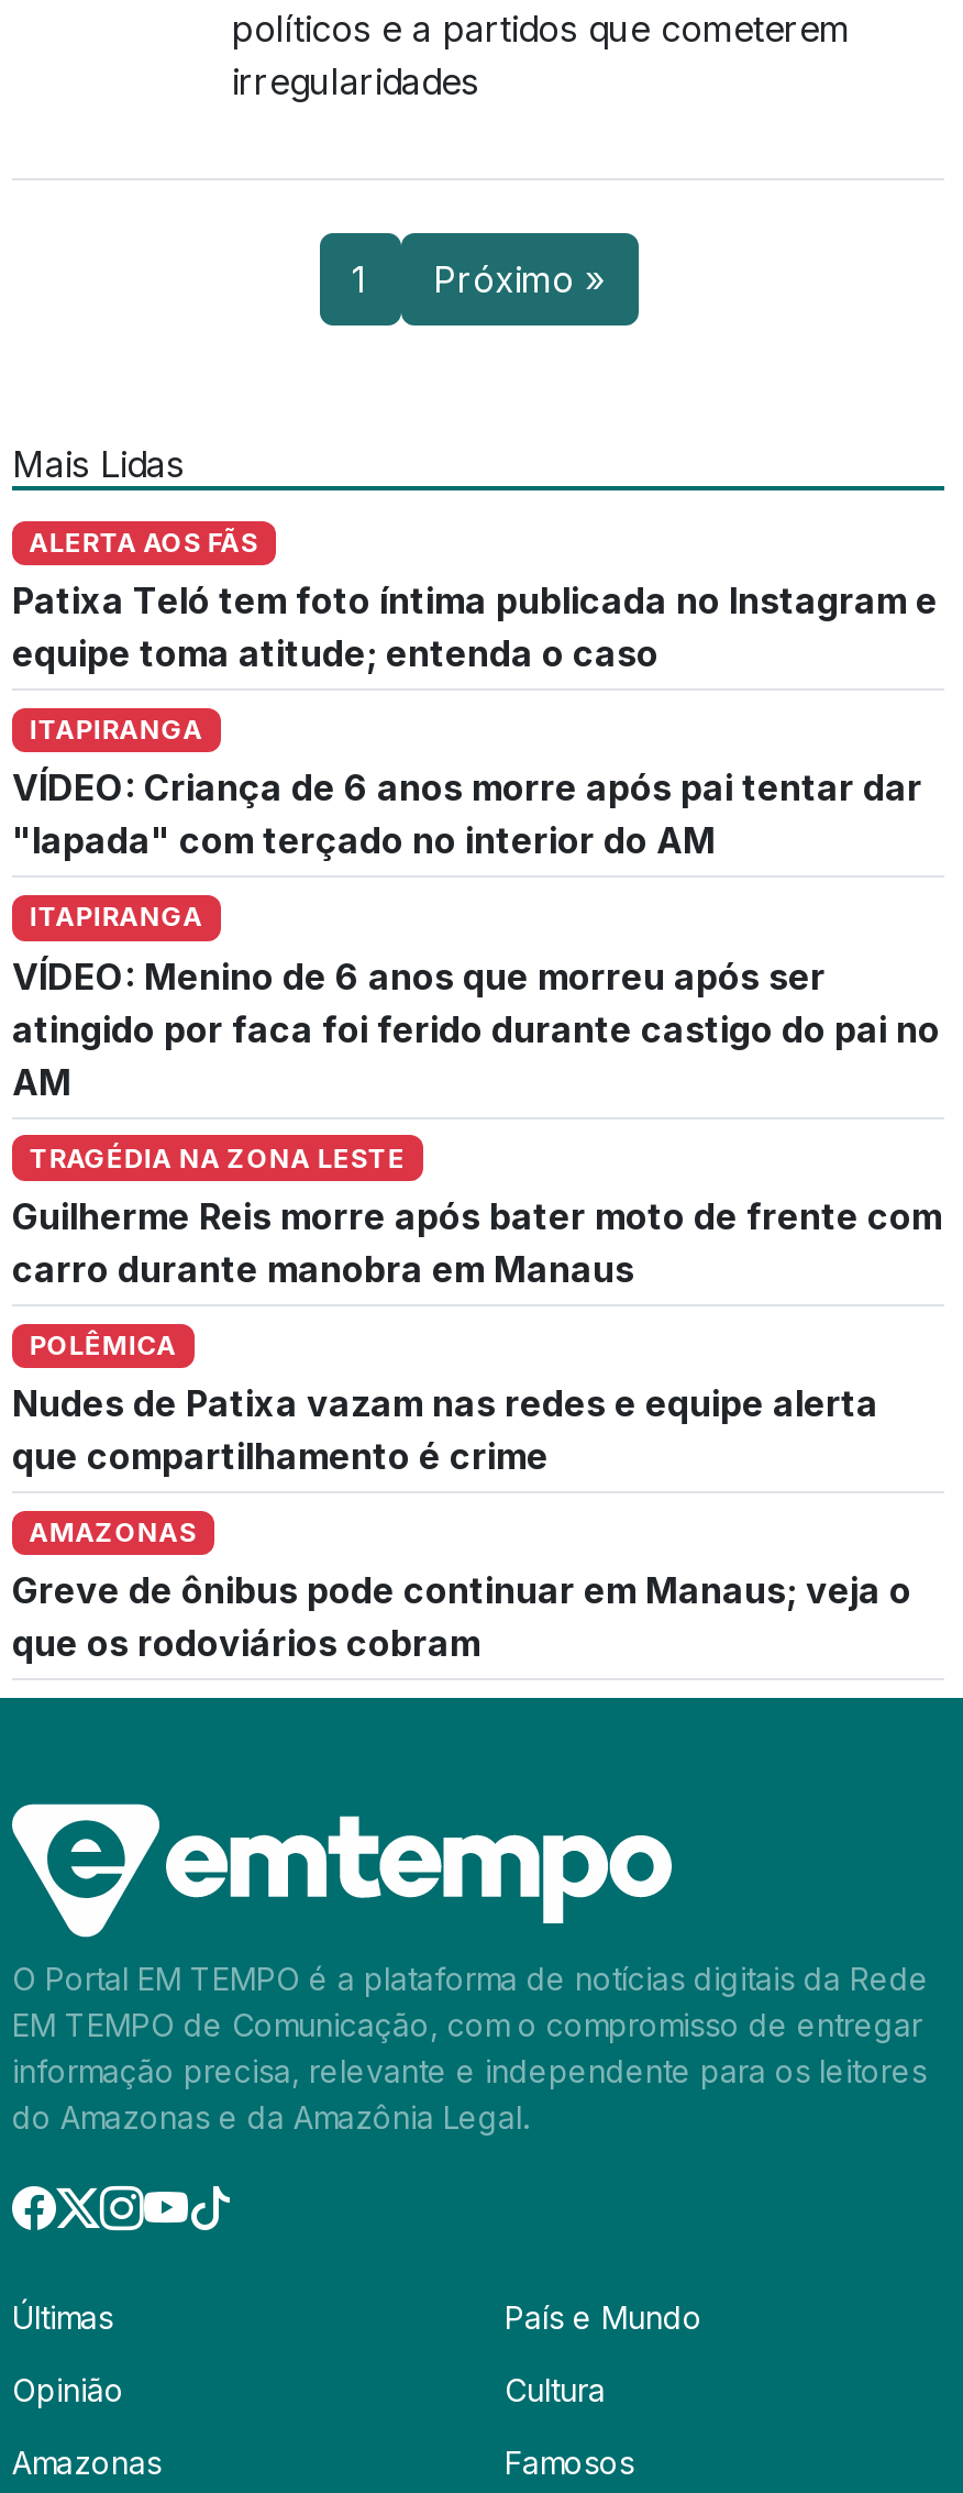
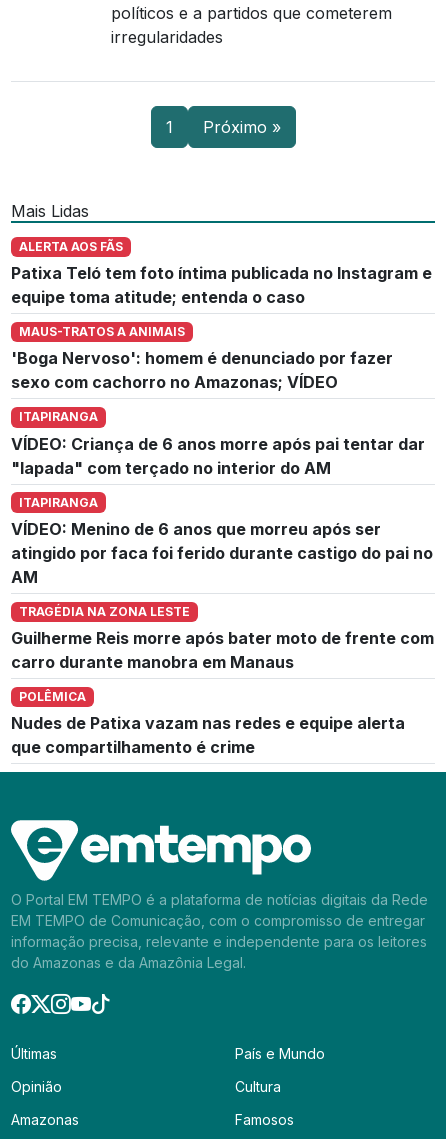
none -> [11,324,393,392] MAUS-TRATOS A ANIMAIS | 'Boga Nervoso': homem é denunciado por fazer | sexo com cachorro no Amazonas; VÍDEO
moved [12,713,942,1478] -> [11,409,434,757]: ITAPIRANGA | VÍDEO: Criança de 6 anos morre após pai tentar dar | "lapada" com terçado no interior do AM | ... | Nudes de Patixa vazam nas redes e equipe alerta | que compartilhamento é crime
[12,1515,911,1665] AMAZONAS | Greve de ônibus pode continuar em Manaus; veja o | que os rodoviários cobram -> none

